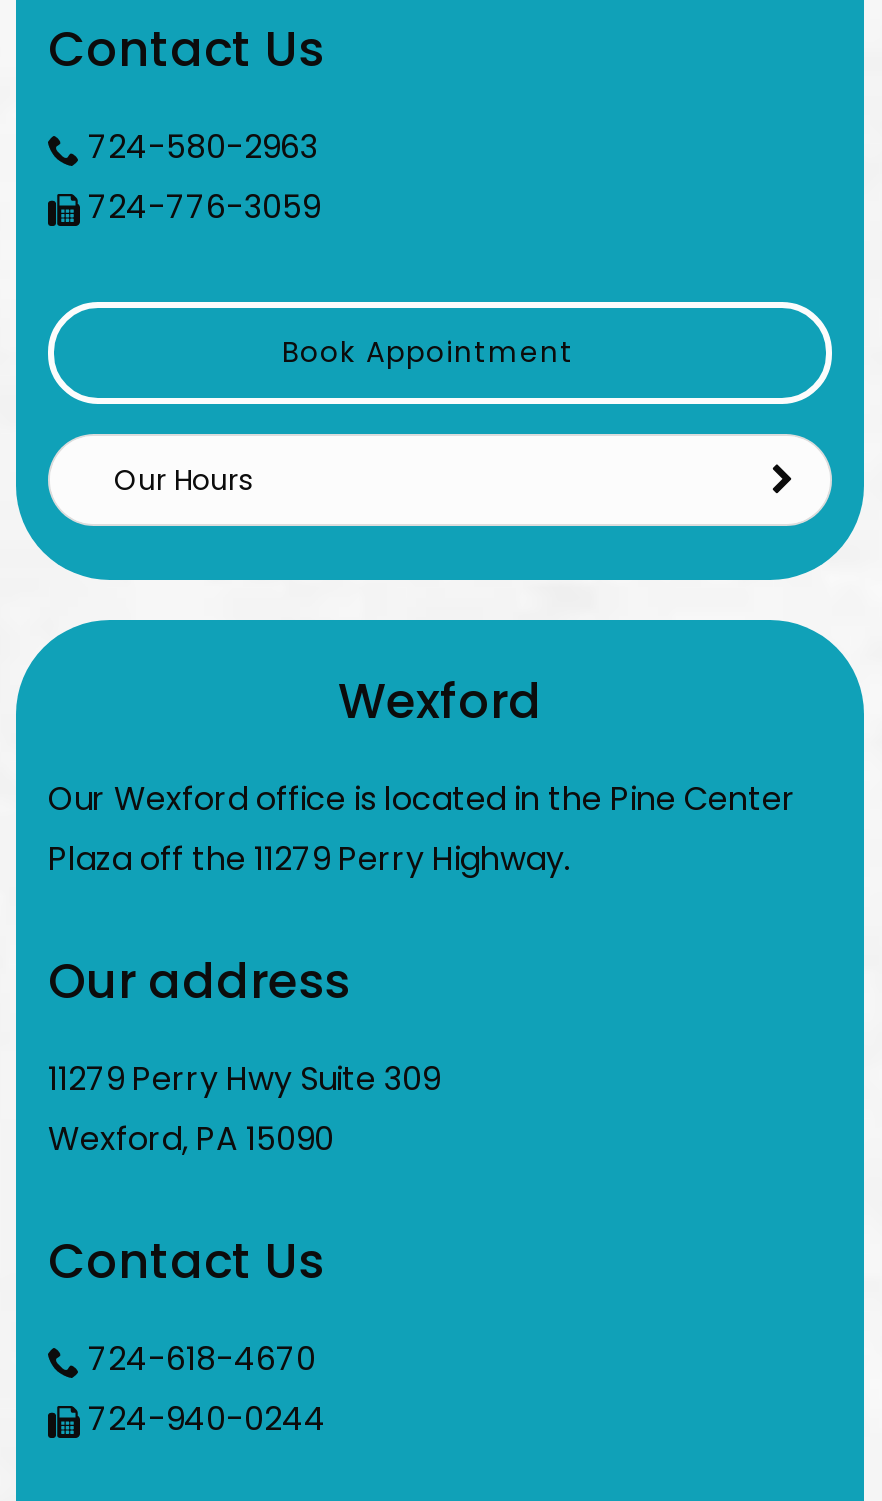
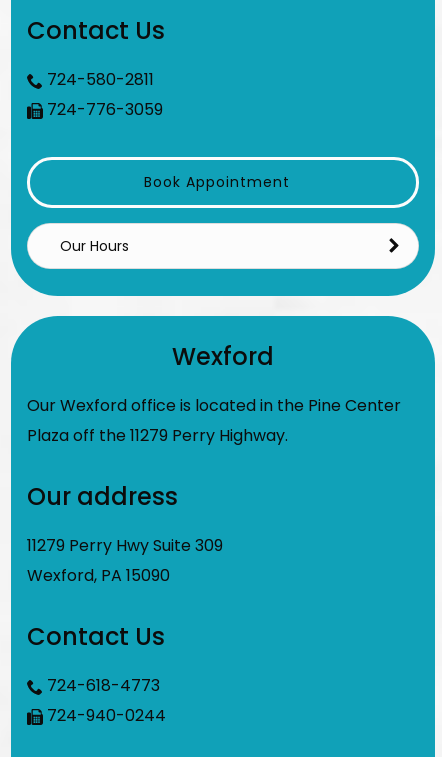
[88,125,318,171] 724-580-2963 -> [47,68,154,91] 724-580-2811
[88,1337,316,1383] 724-618-4670 -> [47,674,160,697] 724-618-4773

